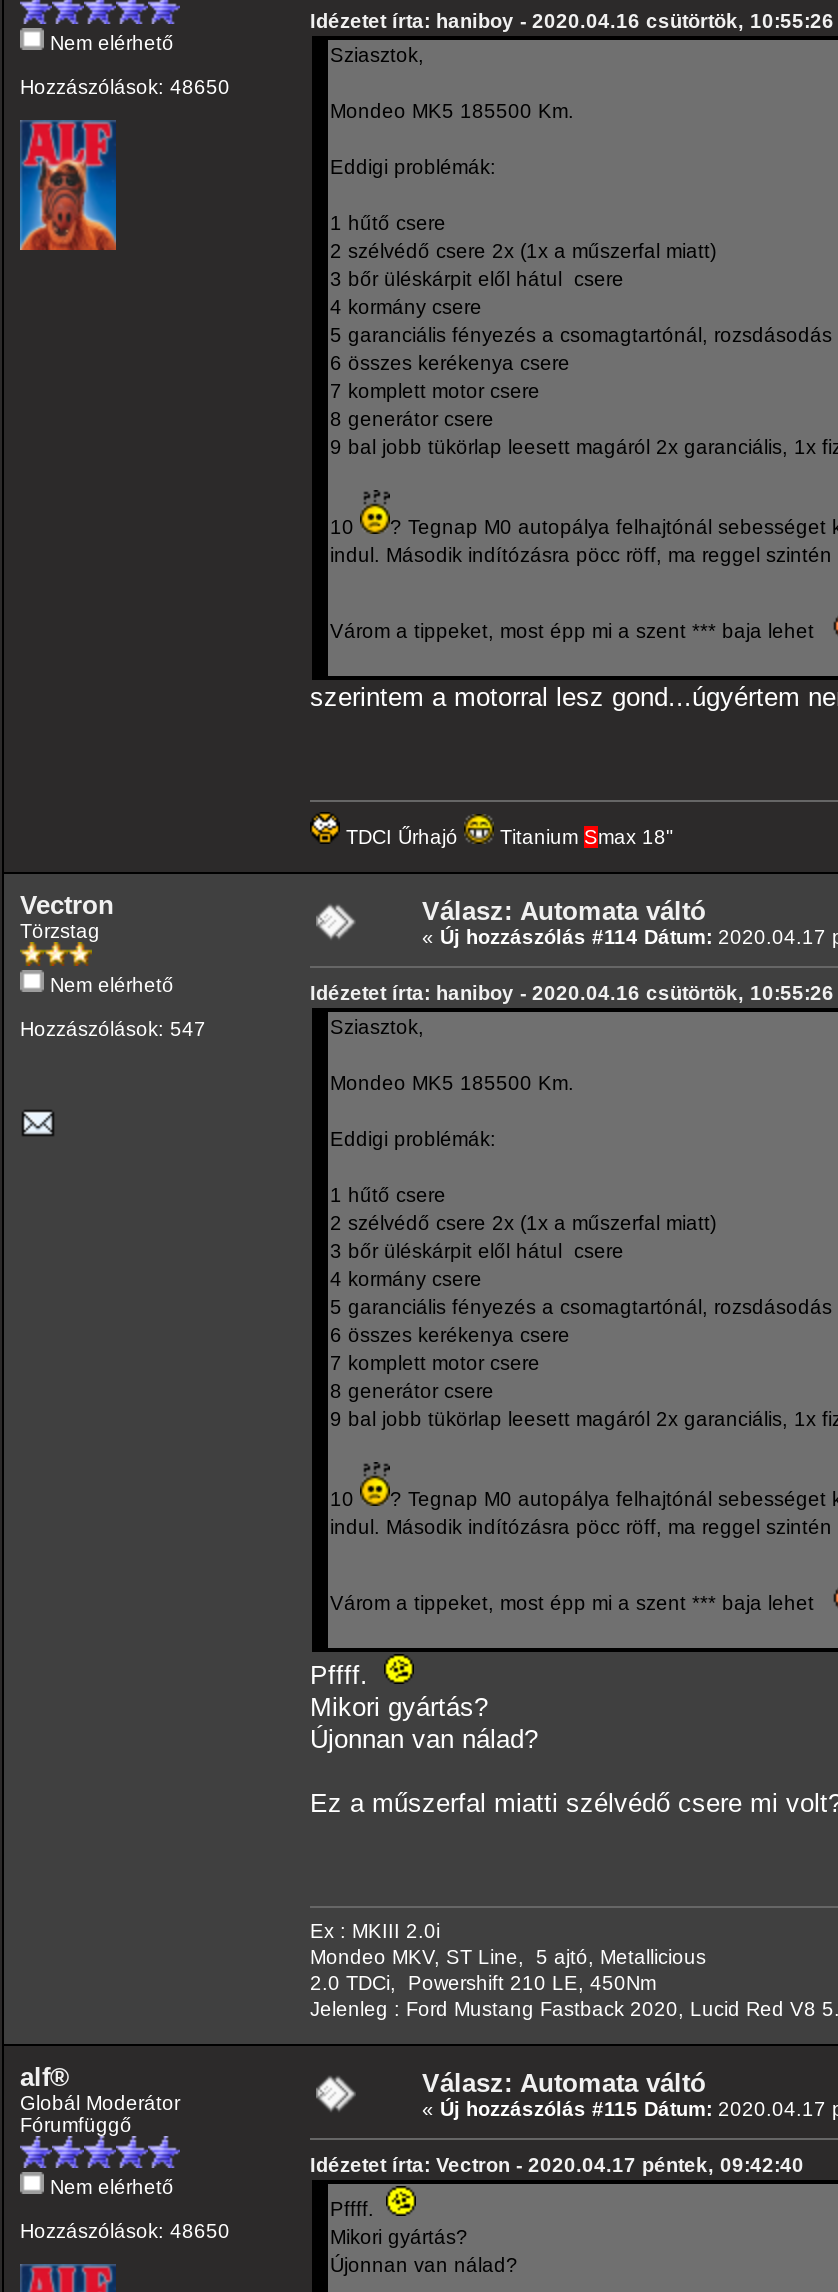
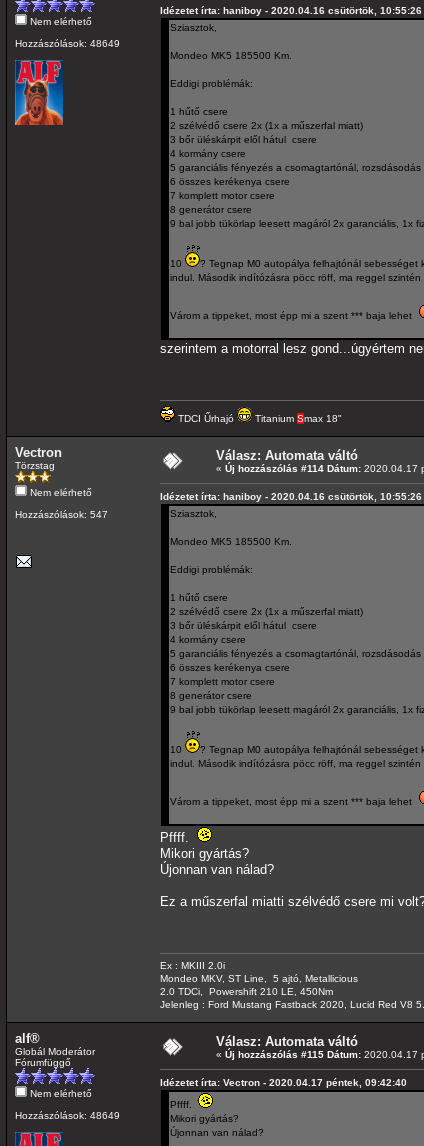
[20,76,230,98] Hozzászólások: 48650 -> [15,38,120,49] Hozzászólások: 48649
[20,2220,230,2242] Hozzászólások: 48650 -> [15,1110,120,1121] Hozzászólások: 48649

